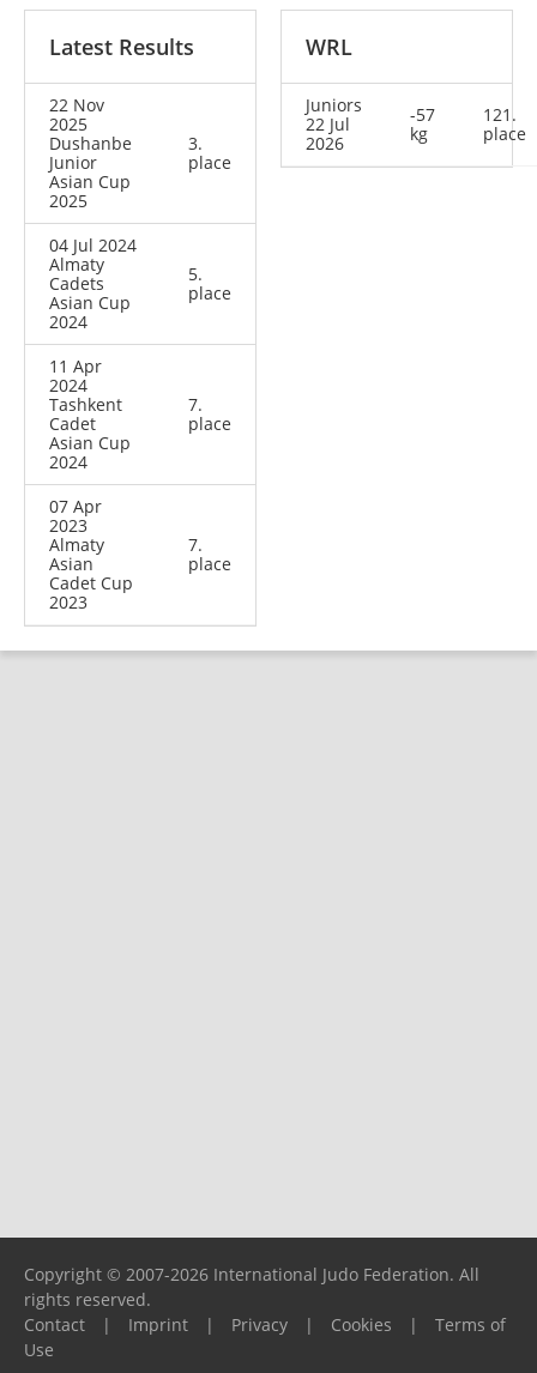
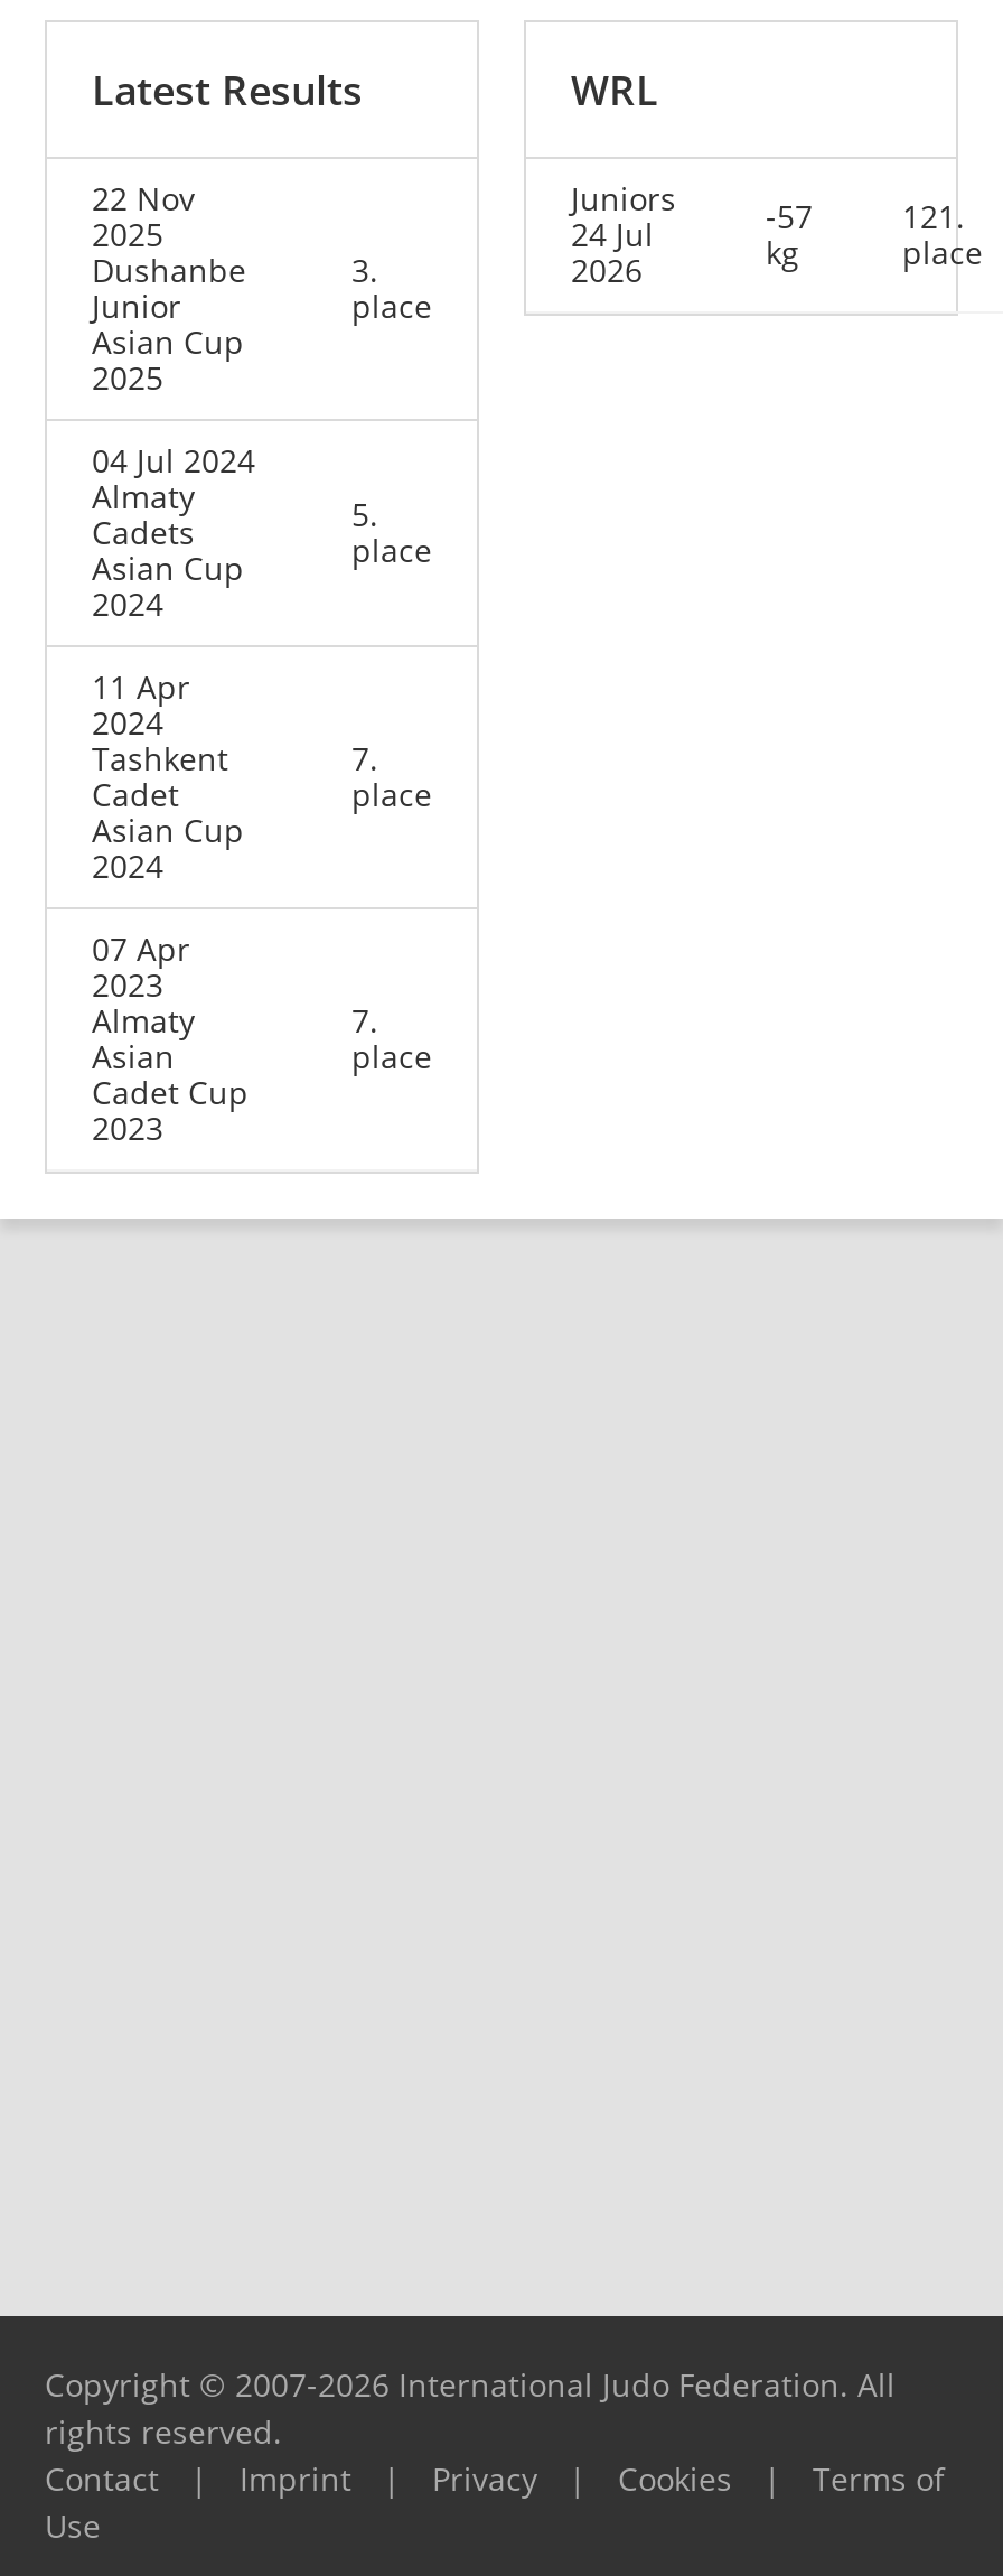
[306,112,350,135] 22 Jul -> [571,212,654,255] 24 Jul

